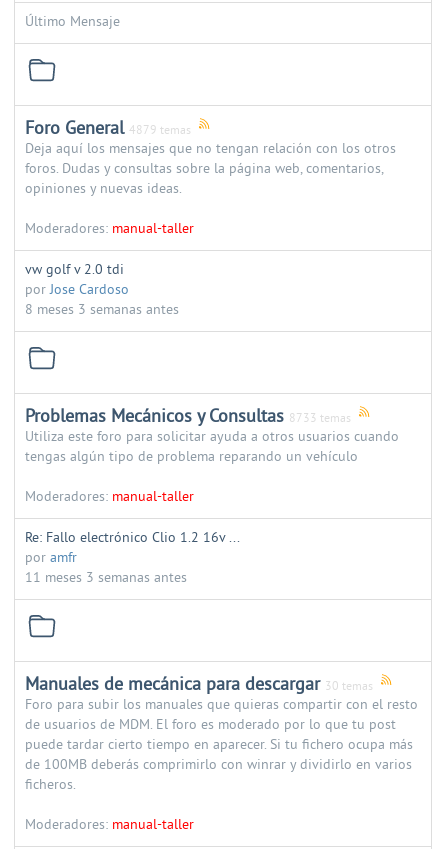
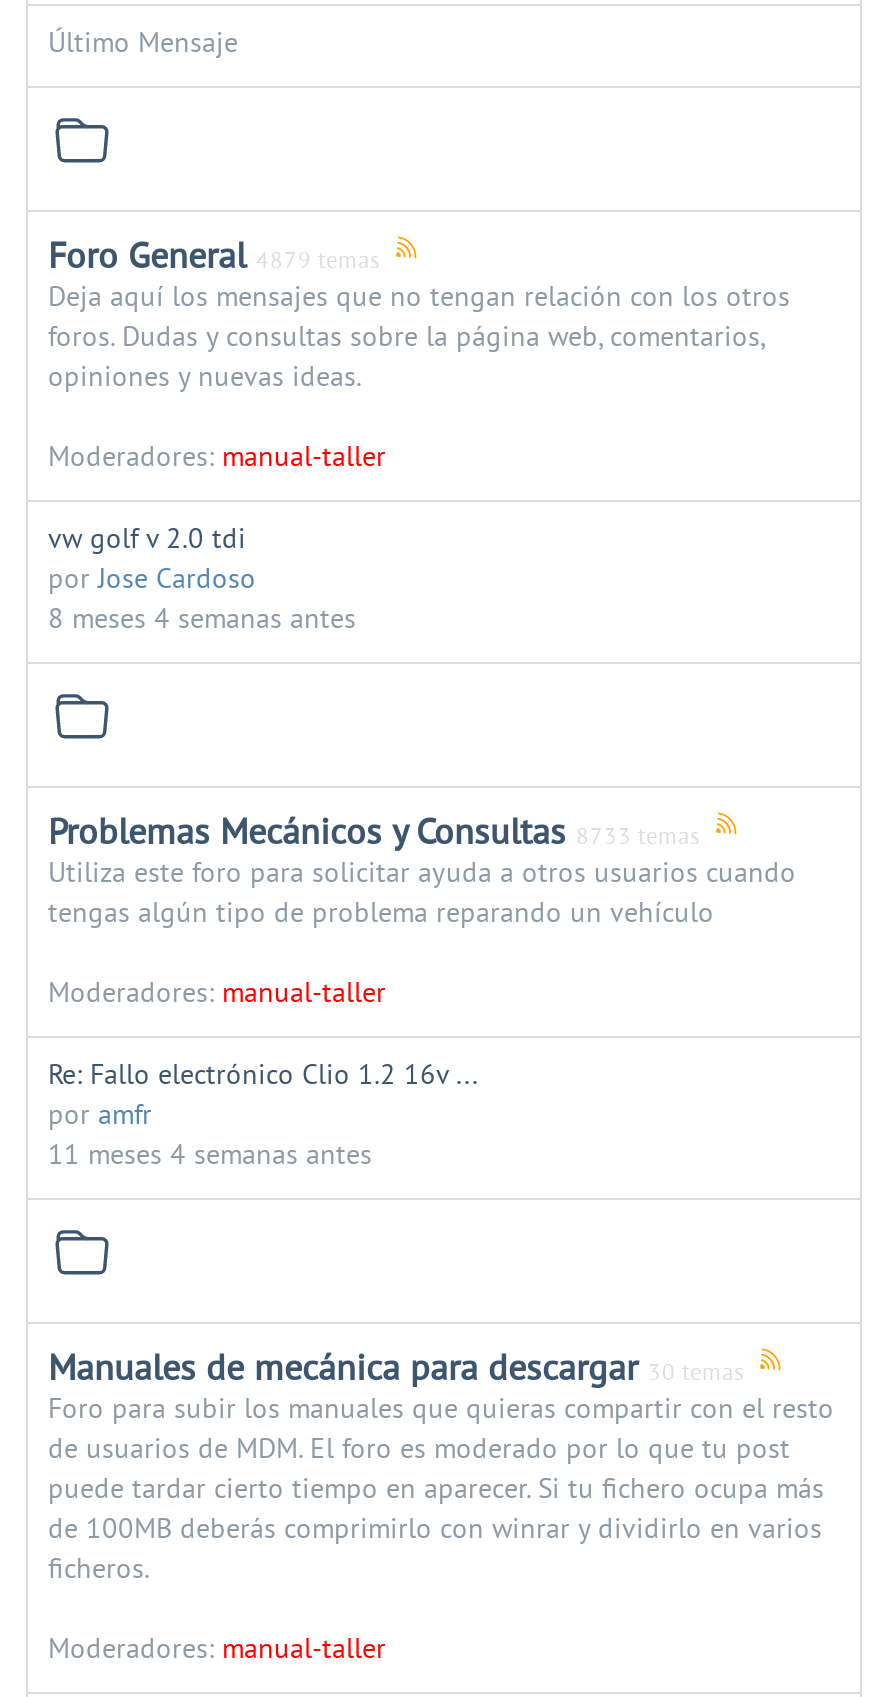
[25,301,179,318] 8 meses 3 semanas antes -> [48,603,356,637] 8 meses 4 semanas antes
[25,569,187,586] 11 meses 3 semanas antes -> [48,1139,372,1173] 11 meses 4 semanas antes

